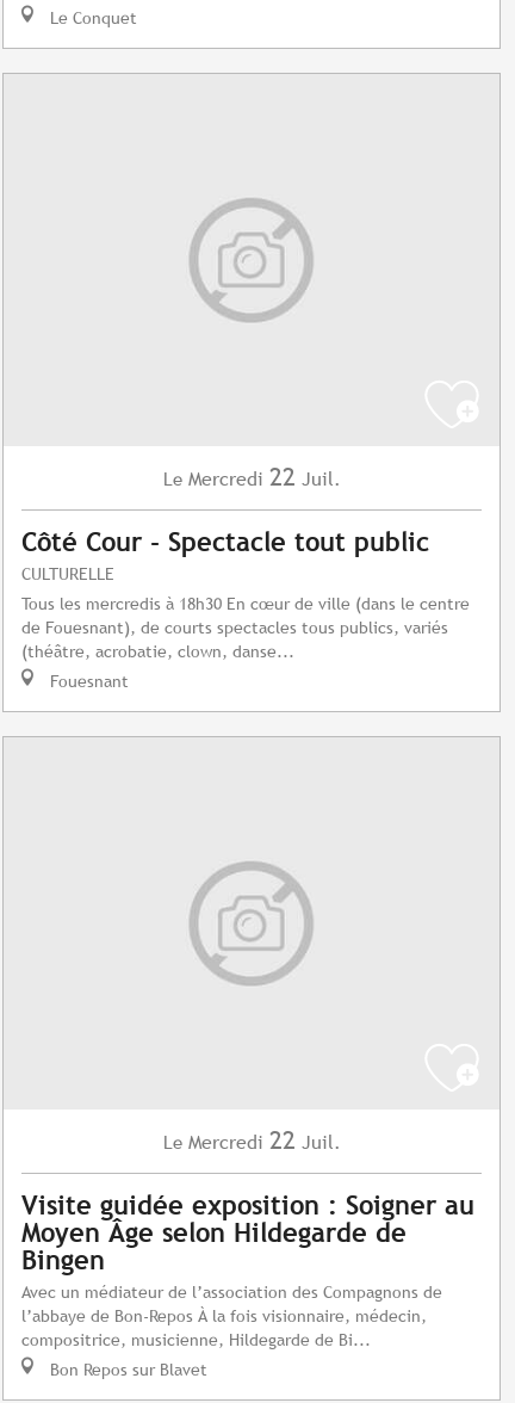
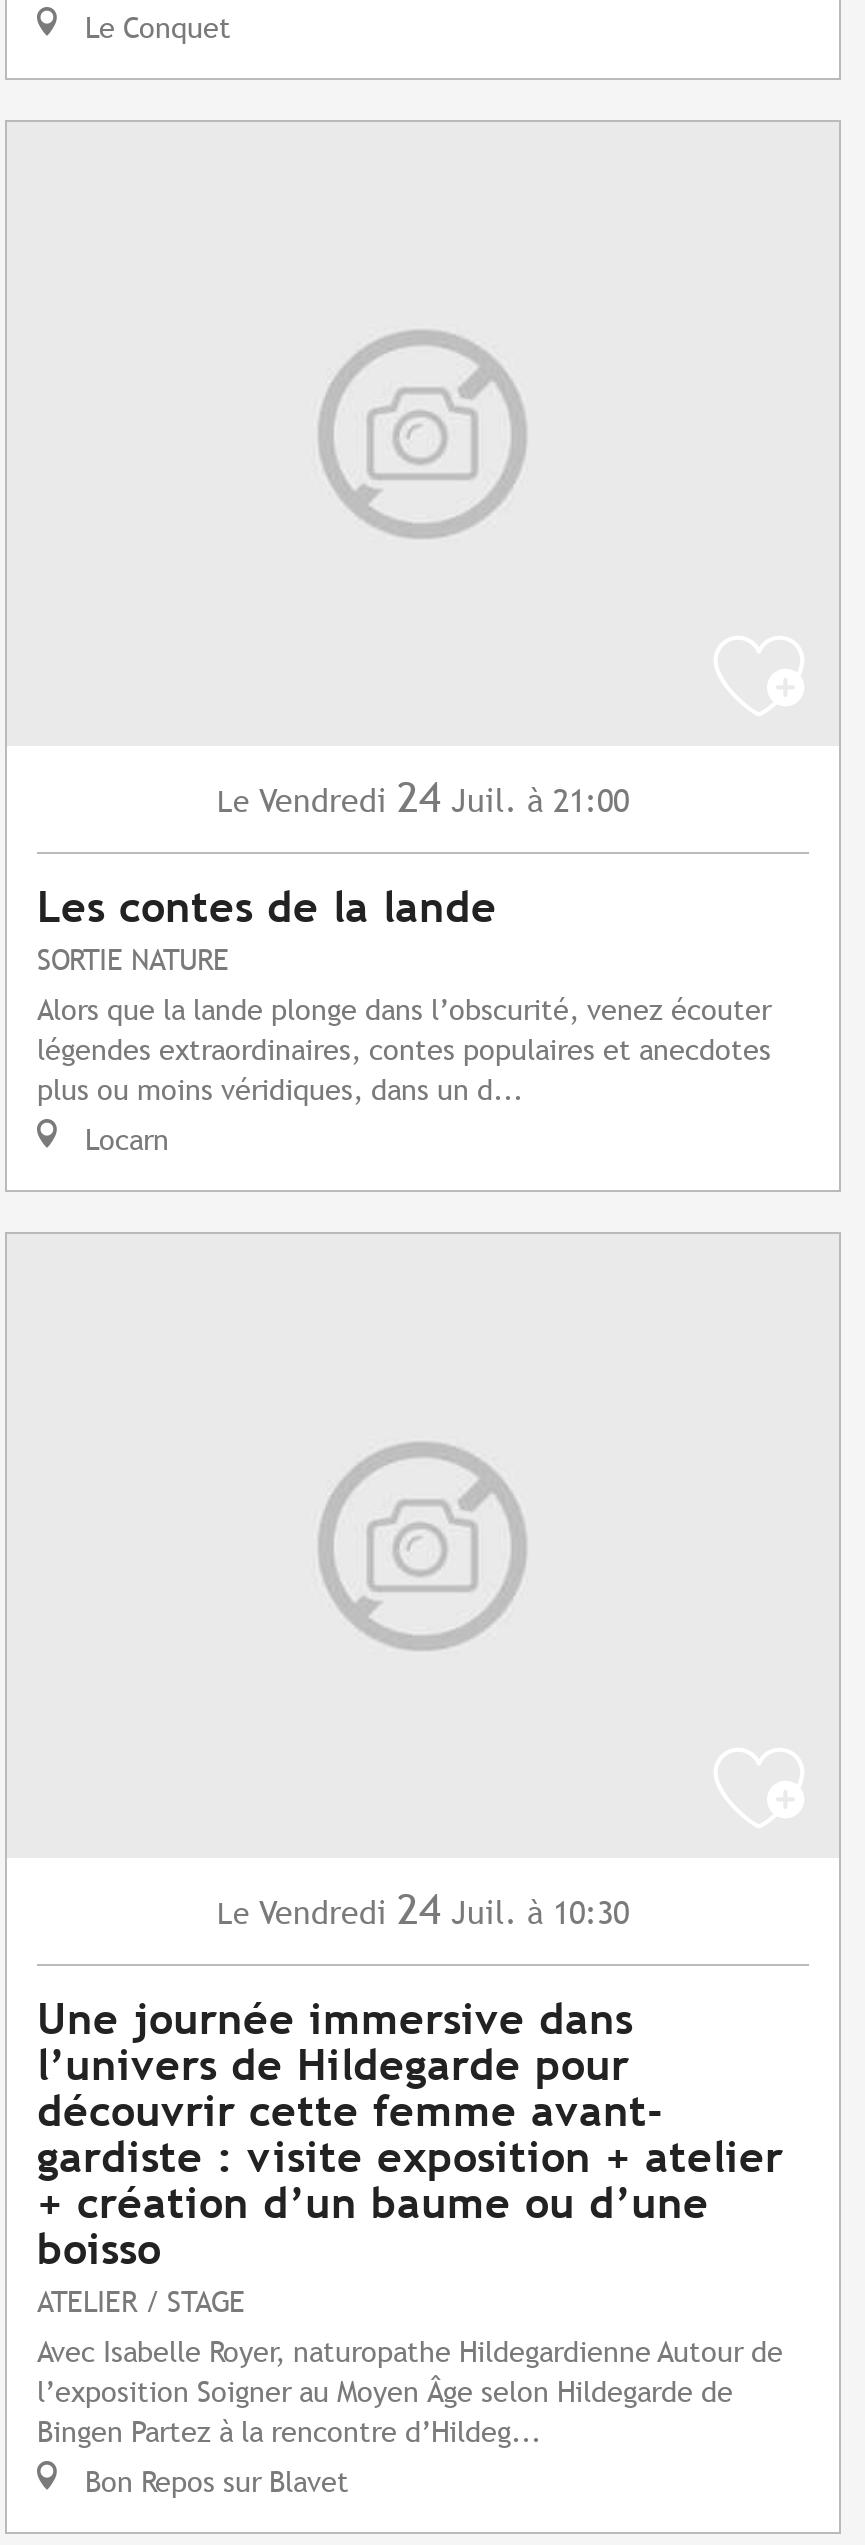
[21,462,470,691] Le Mercredi 22 Juil. | Côté Cour - Spectacle tout public | CULTURELLE | Tous les mercredis à 18h30 En cœur de ville (dans le centre | de Fouesnant), de courts spectacles tous publics, variés | (théâtre, acrobatie, clown, danse... | Fouesnant -> [37,773,771,1157] Le Vendredi 24 Juil. à 21:00 | Les contes de la lande | SORTIE NATURE | Alors que la lande plonge dans l’obscurité, venez écouter | légendes extraordinaires, contes populaires et anecdotes | plus ou moins véridiques, dans un d... | Locarn
[21,1126,474,1350] Le Mercredi 22 Juil. | Visite guidée exposition : Soigner au | Moyen Âge selon Hildegarde de | Bingen | Avec un médiateur de l’association des Compagnons de | l’abbaye de Bon-Repos À la fois visionnaire, médecin, | compositrice, musicienne, Hildegarde de Bi... -> [37,1885,783,2449] Le Vendredi 24 Juil. à 10:30 | Une journée immersive dans | l’univers de Hildegarde pour | découvrir cette femme avant- | gardiste : visite exposition + atelier | + création d’un baume ou d’une | boisso | ATELIER / STAGE | Avec Isabelle Royer, naturopathe Hildegardienne Autour de | l’exposition Soigner au Moyen Âge selon Hildegarde de | Bingen Partez à la rencontre d’Hildeg...

